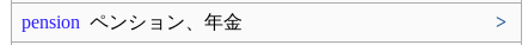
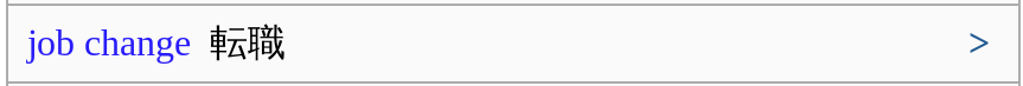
[22,12,242,32] pensionペンション、年金 -> [27,22,286,62] job change転職

